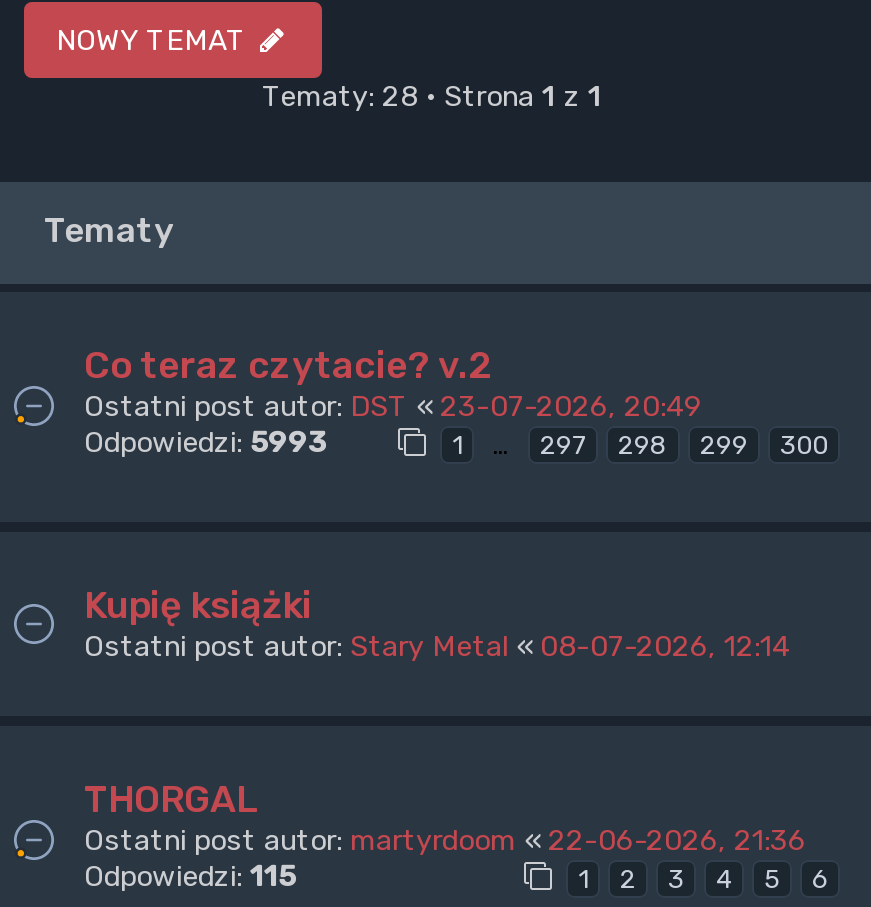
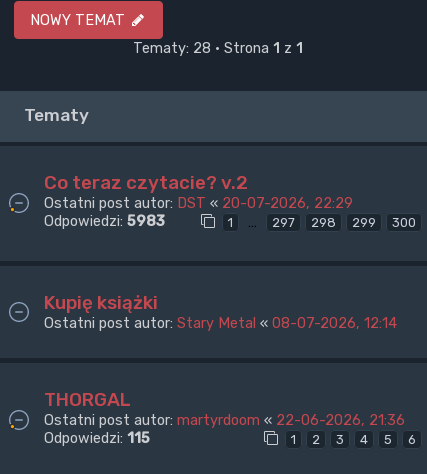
[84,388,702,424] Ostatni post autor: DST «23-07-2026, 20:49 -> [44,194,353,212] Ostatni post autor: DST «20-07-2026, 22:29
[84,424,326,460] Odpowiedzi: 5993 -> [44,212,165,230] Odpowiedzi: 5983

